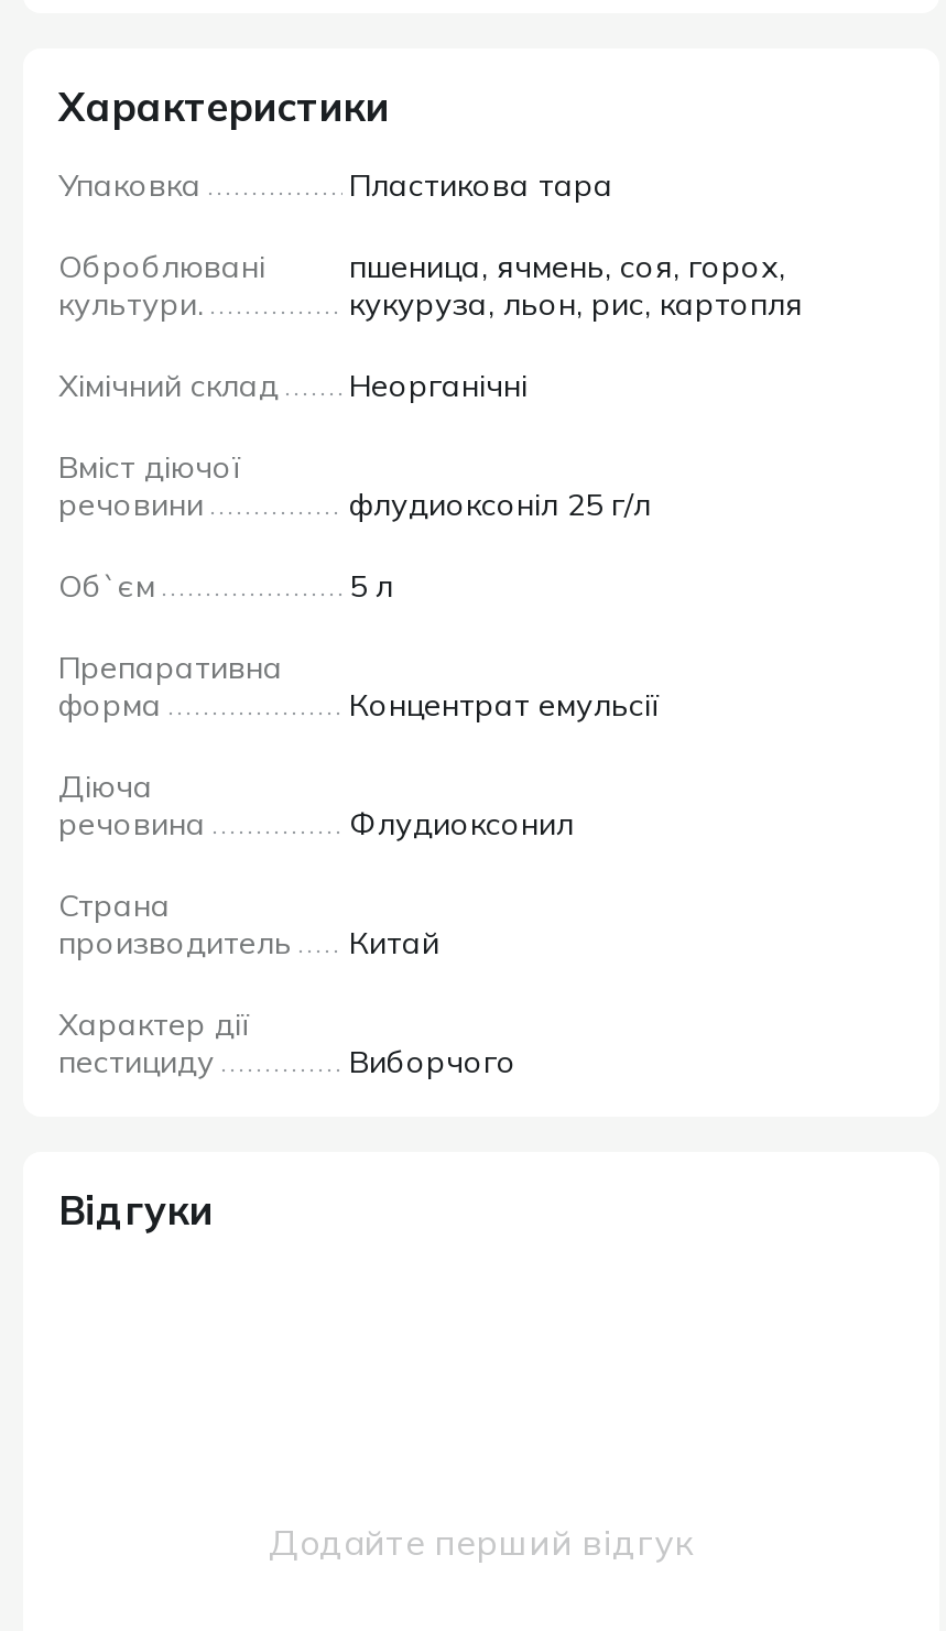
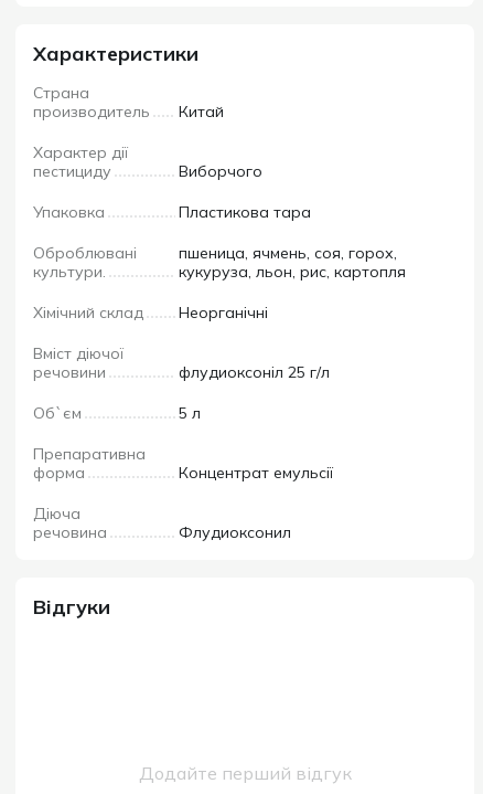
moved [58,164,803,842] -> [33,202,406,542]: Упаковка | Пластикова тара | Оброблювані | ... | речовина | Флудиоксонил
moved [58,884,517,1080] -> [33,82,262,181]: Страна | производитель | Китай | Характер дії | пестициду | Виборчого

